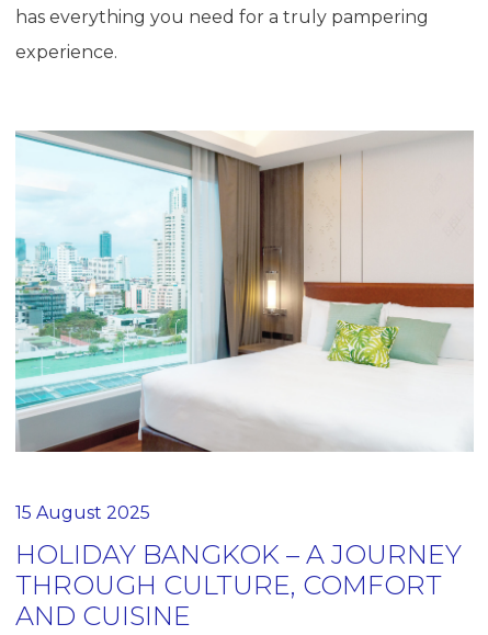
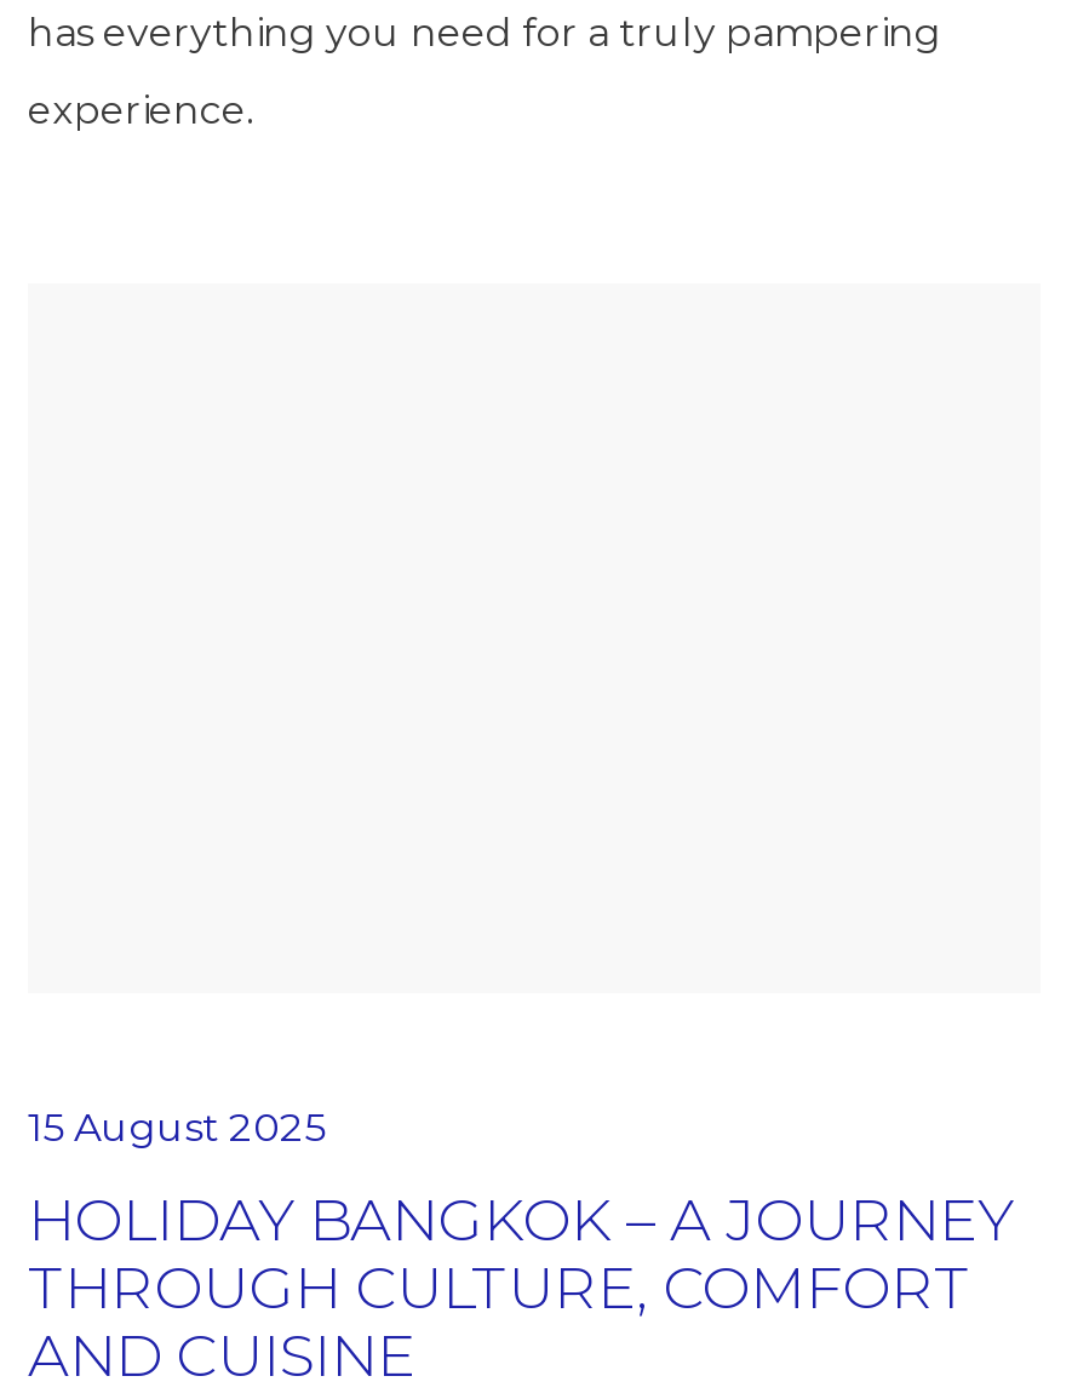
[14,129,475,453] [image] -> none

